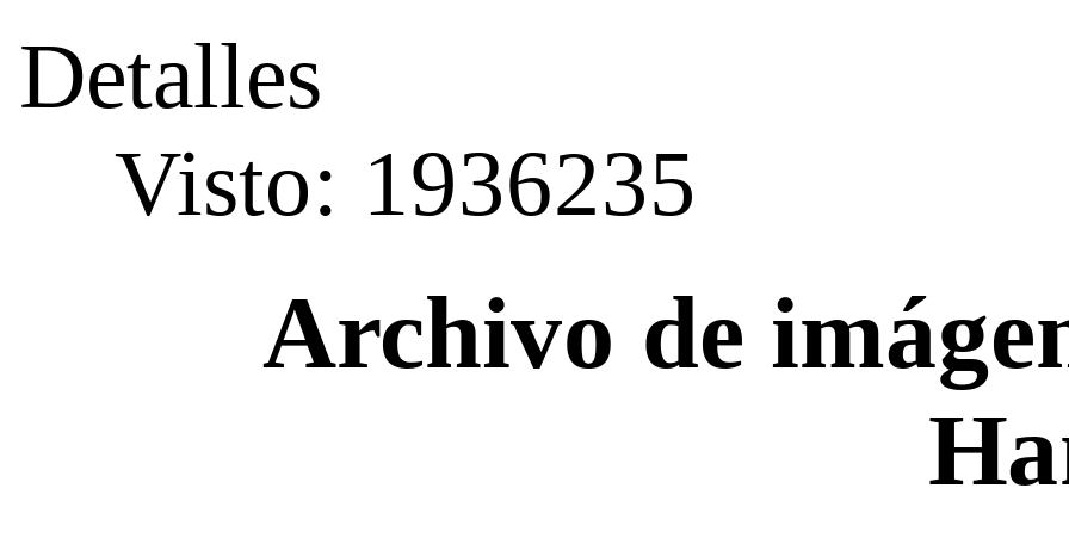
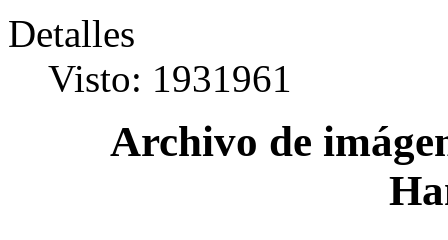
[115,131,697,234] Visto: 1936235 -> [48,57,292,100] Visto: 1931961

